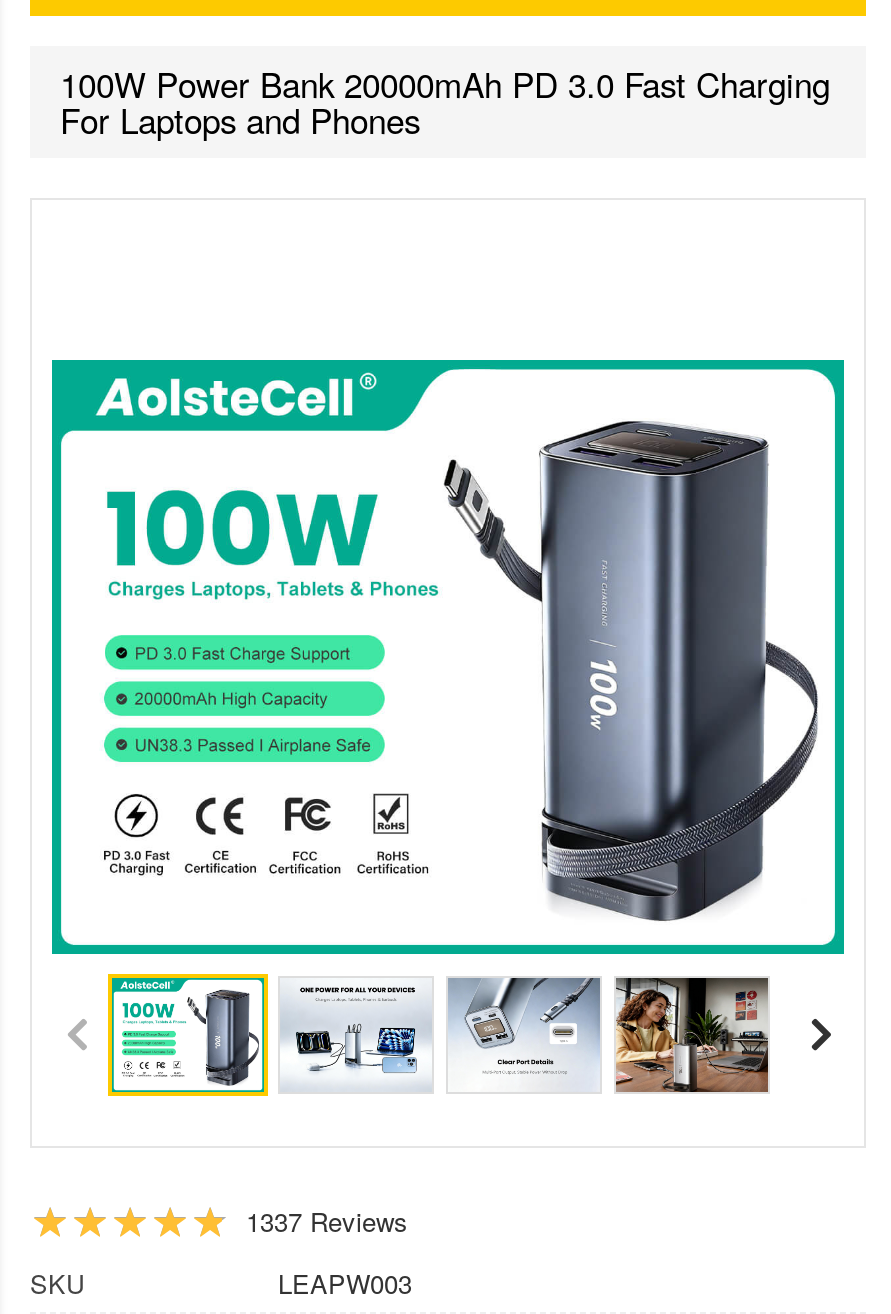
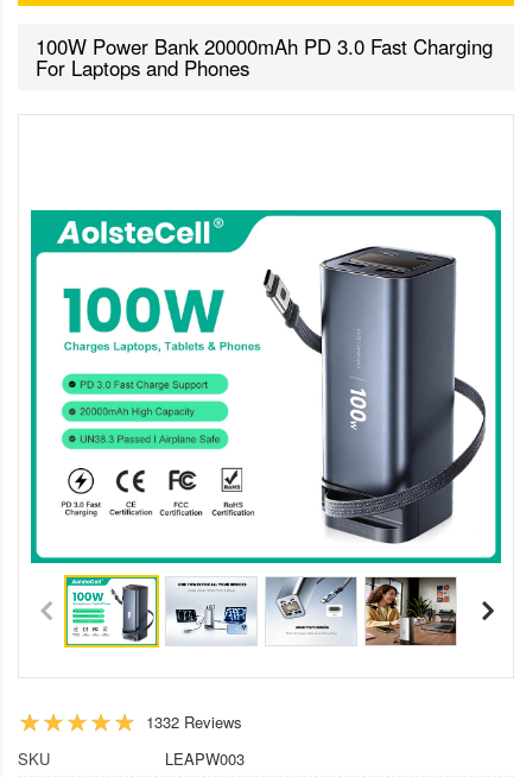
[246,1202,408,1240] 1337 Reviews -> [146,710,242,733] 1332 Reviews

